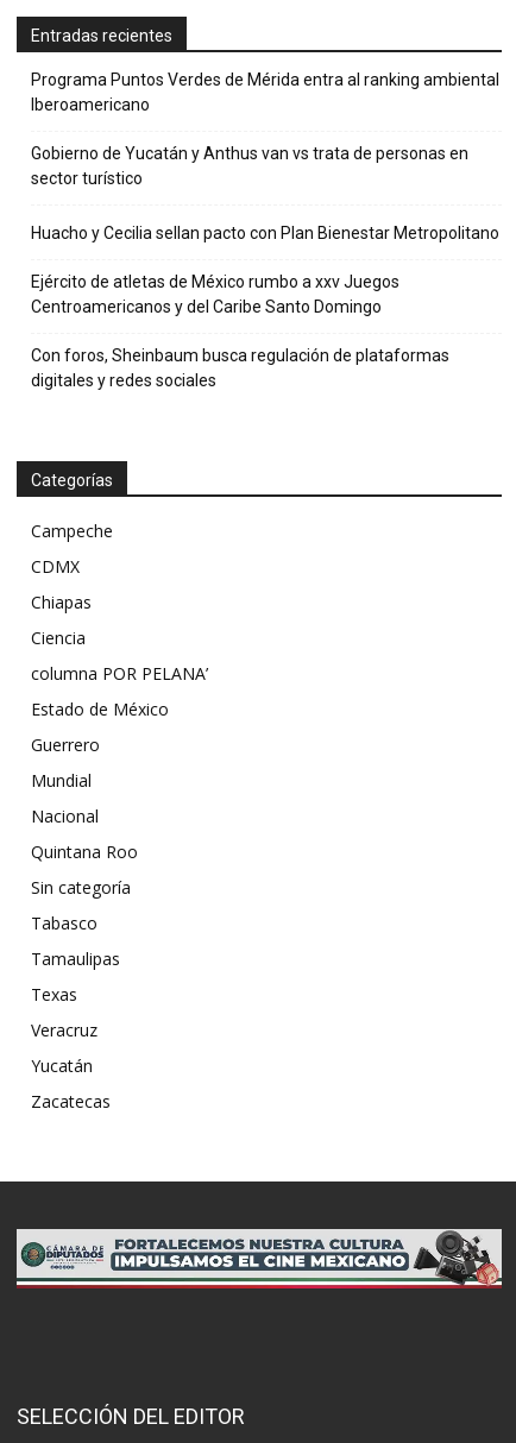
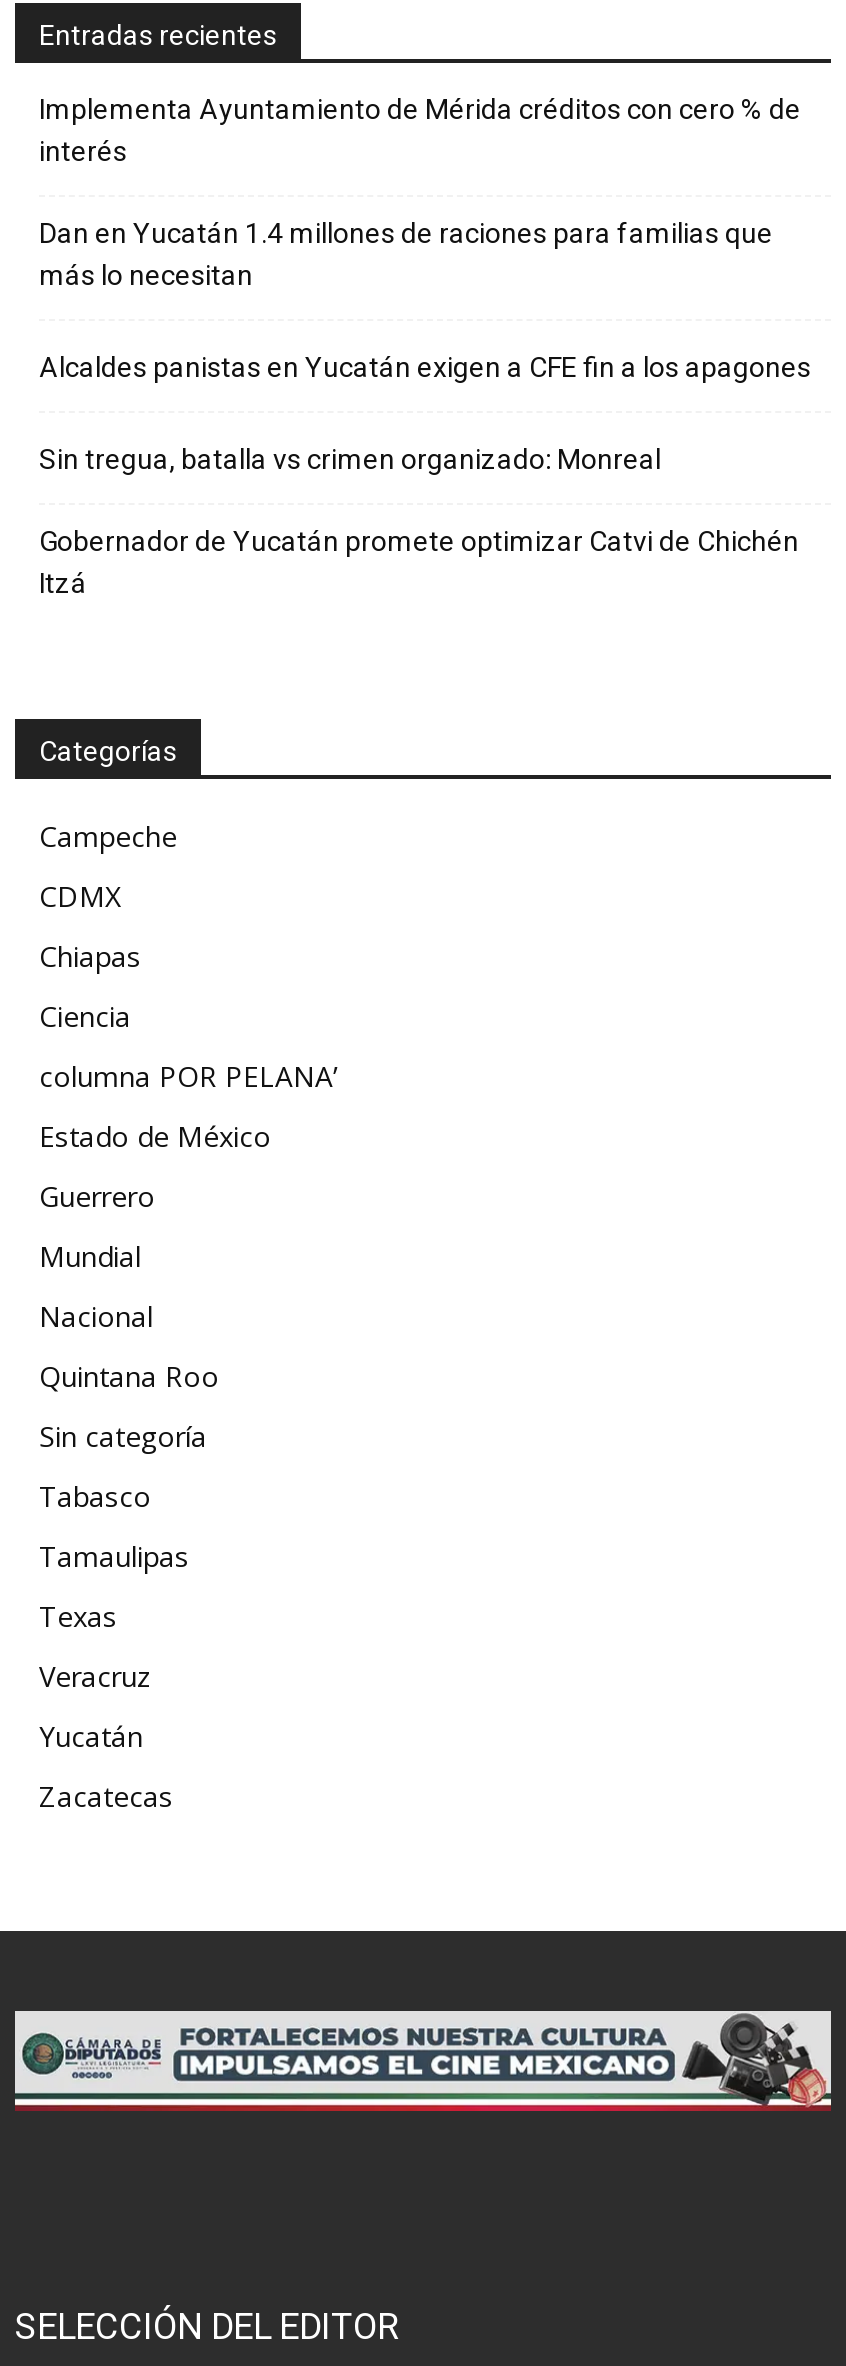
[31,70,499,114] Programa Puntos Verdes de Mérida entra al ranking ambiental | Iberoamericano -> [39,93,801,167] Implementa Ayuntamiento de Mérida créditos con cero % de | interés
[31,144,468,188] Gobierno de Yucatán y Anthus van vs trata de personas en | sector turístico -> [39,217,773,291] Dan en Yucatán 1.4 millones de raciones para familias que | más lo necesitan
[31,223,499,242] Huacho y Cecilia sellan pacto con Plan Bienestar Metropolitano -> [39,351,811,383] Alcaldes panistas en Yucatán exigen a CFE fin a los apagones
[31,272,399,316] Ejército de atletas de México rumbo a xxv Juegos | Centroamericanos y del Caribe Santo Domingo -> [39,443,661,475] Sin tregua, batalla vs crimen organizado: Monreal
[31,346,449,390] Con foros, Sheinbaum busca regulación de plataformas | digitales y redes sociales -> [39,525,799,599] Gobernador de Yucatán promete optimizar Catvi de Chichén | Itzá

